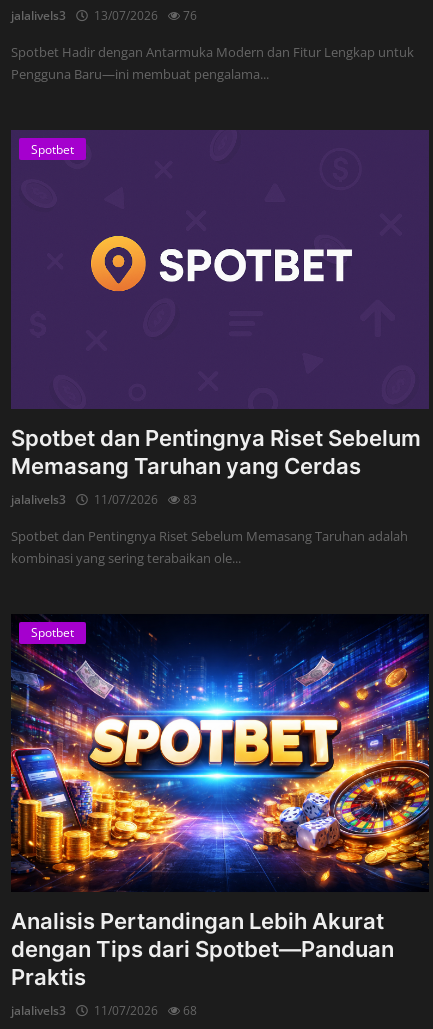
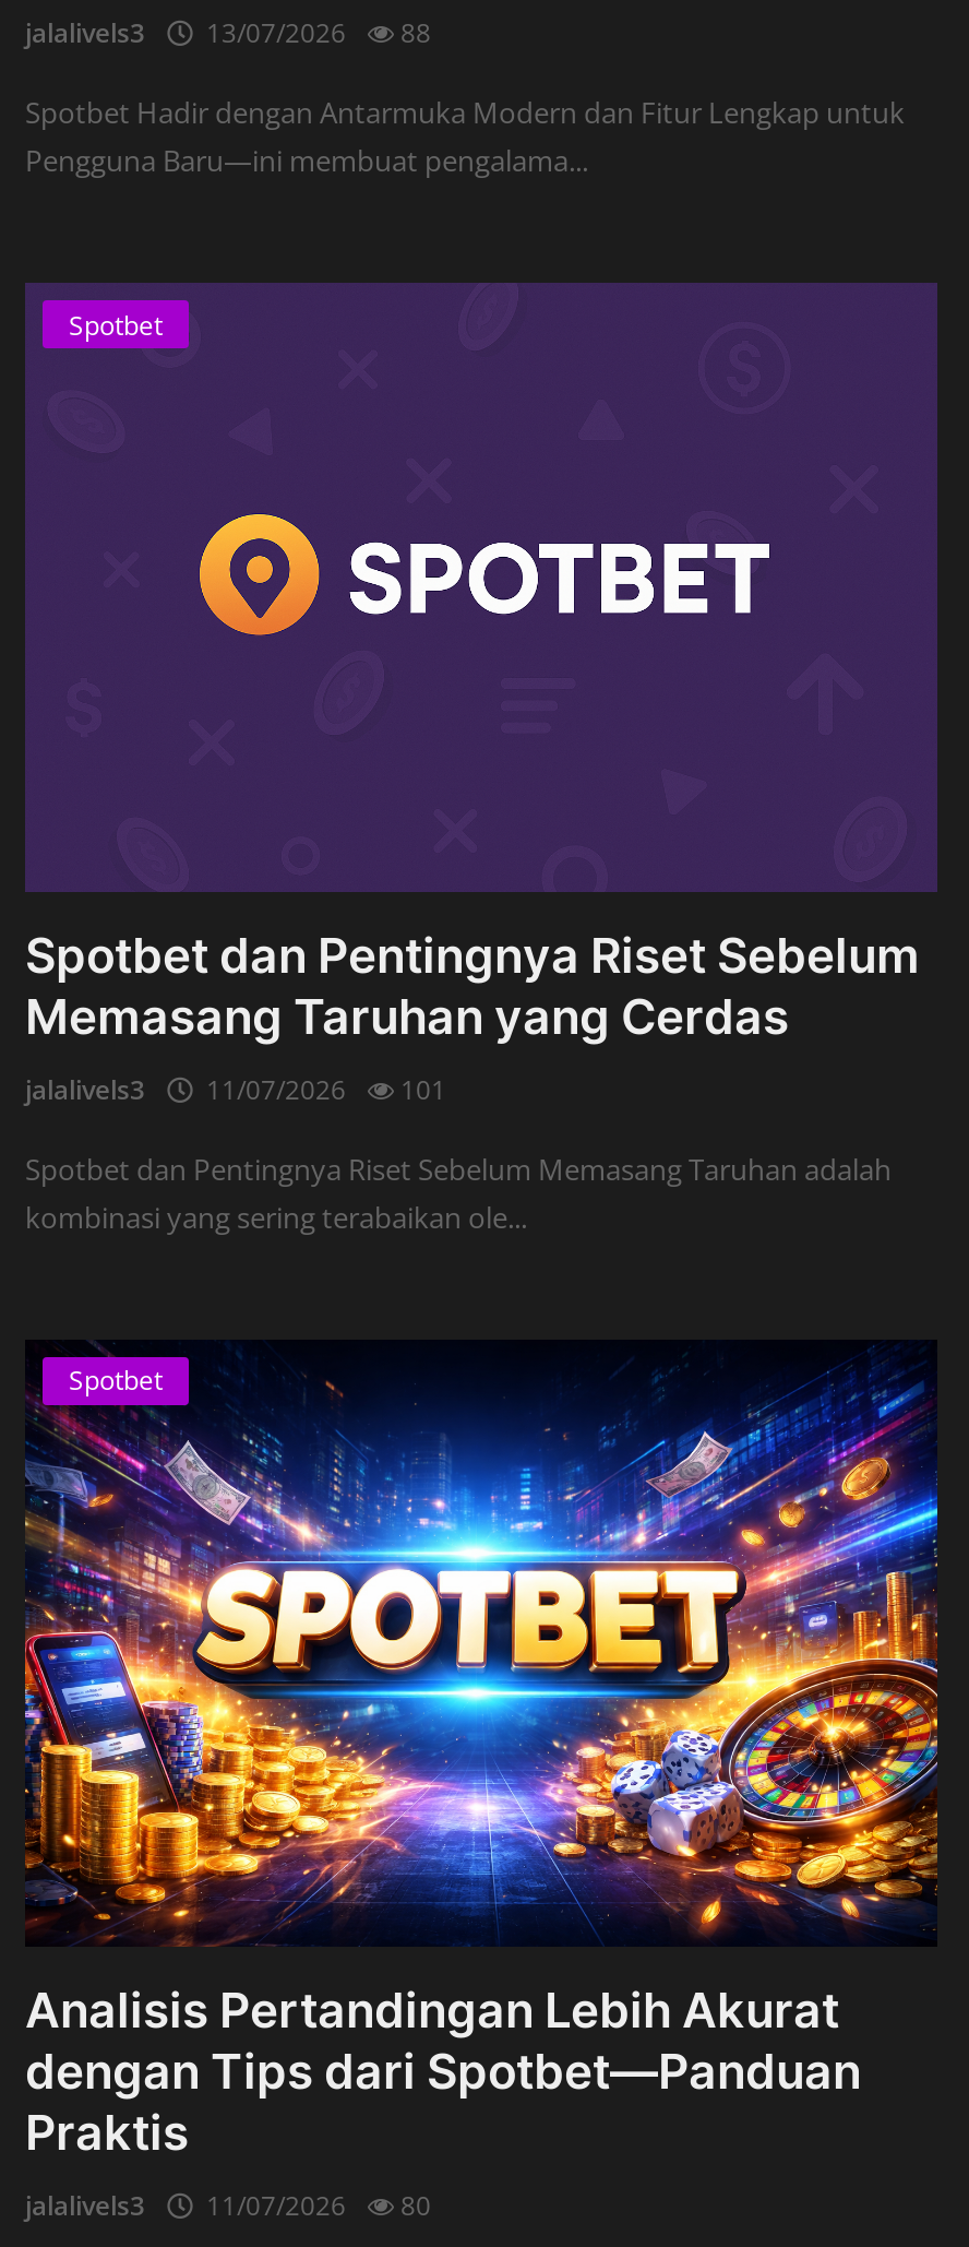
[11,7,197,24] jalalivels3 13/07/2026 76 -> [25,14,431,51] jalalivels3 13/07/2026 88
[11,491,197,508] jalalivels3 11/07/2026 83 -> [25,1070,446,1108] jalalivels3 11/07/2026 101
[11,1002,197,1019] jalalivels3 11/07/2026 68 -> [25,2188,431,2225] jalalivels3 11/07/2026 80

